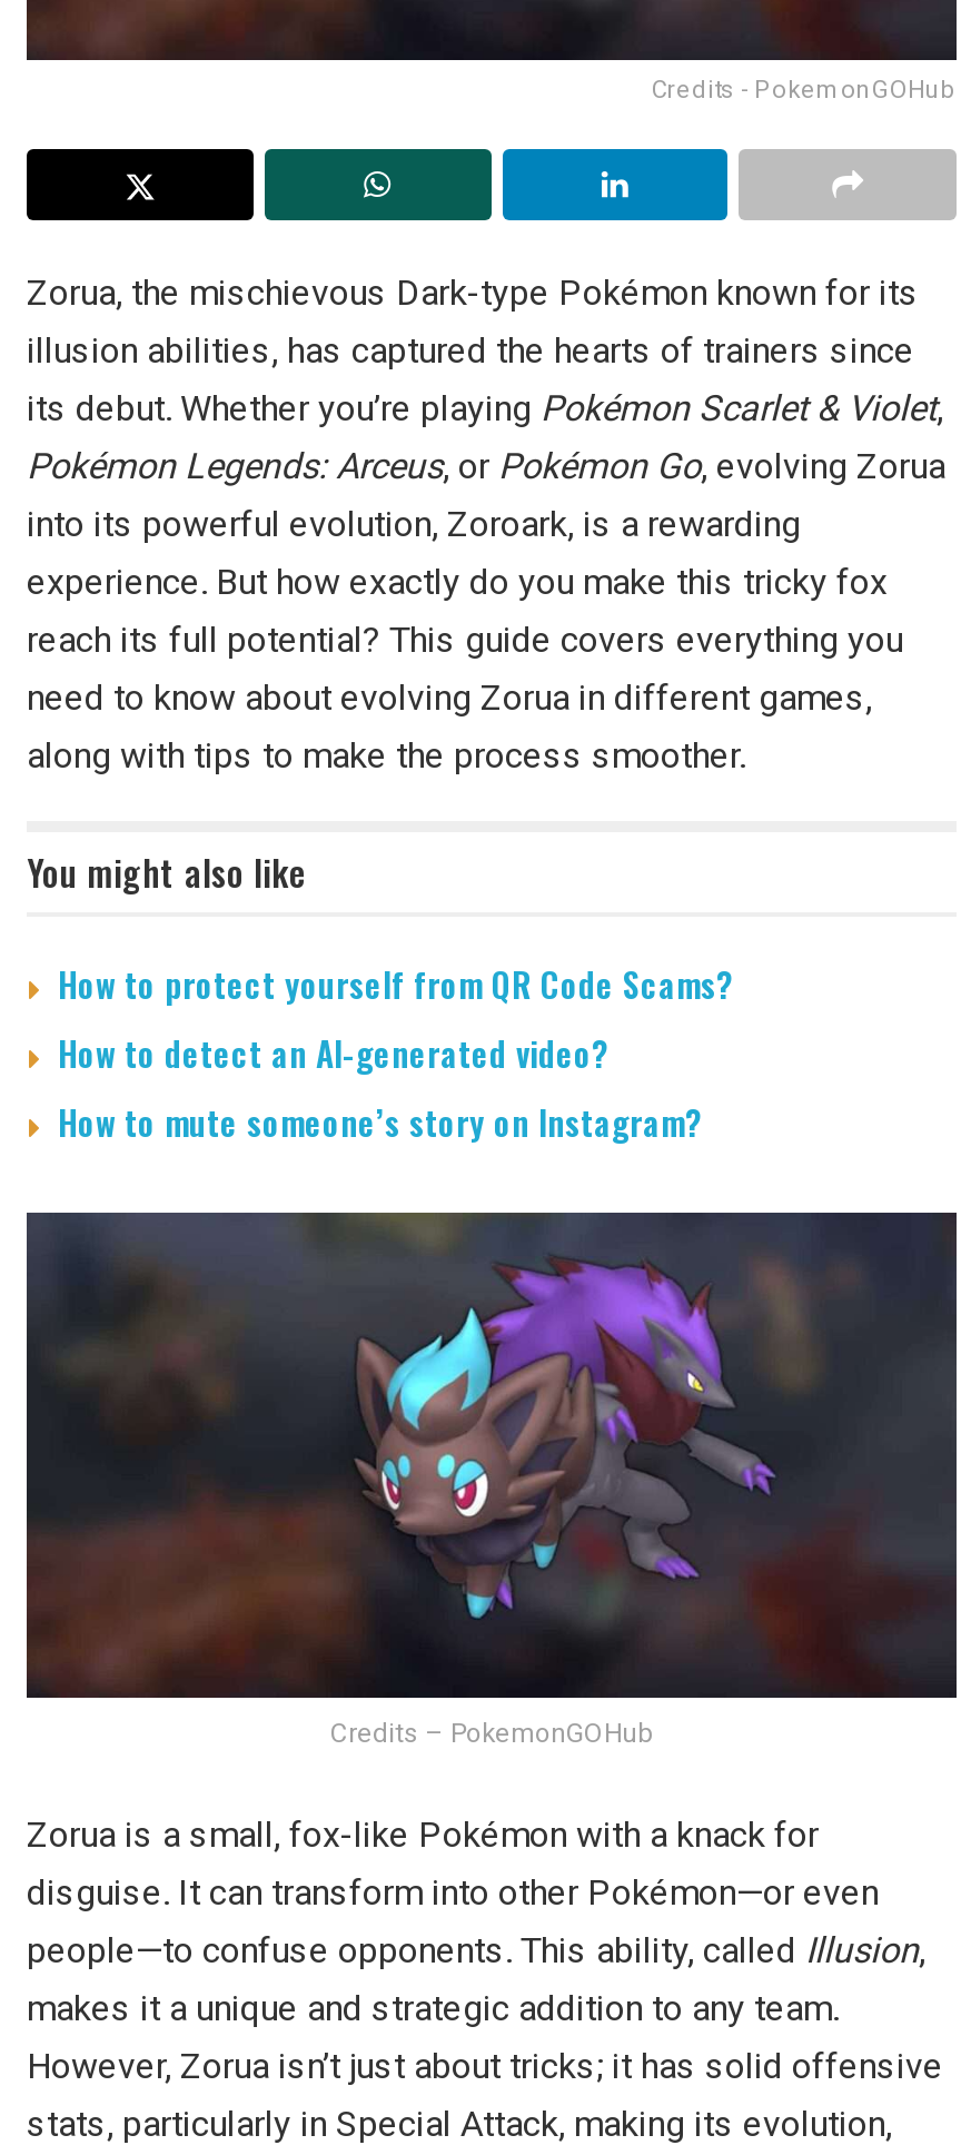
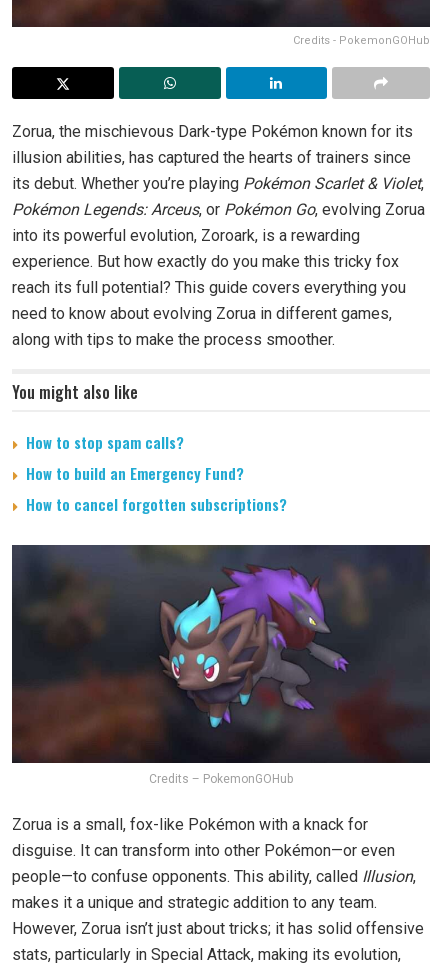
[58,959,734,1145] How to protect yourself from QR Code Scams? | How to detect an AI-generated video? | How to mute someone’s story on Instagram? -> [26,431,287,515] How to stop spam calls? | How to build an Emergency Fund? | How to cancel forgotten subscriptions?

